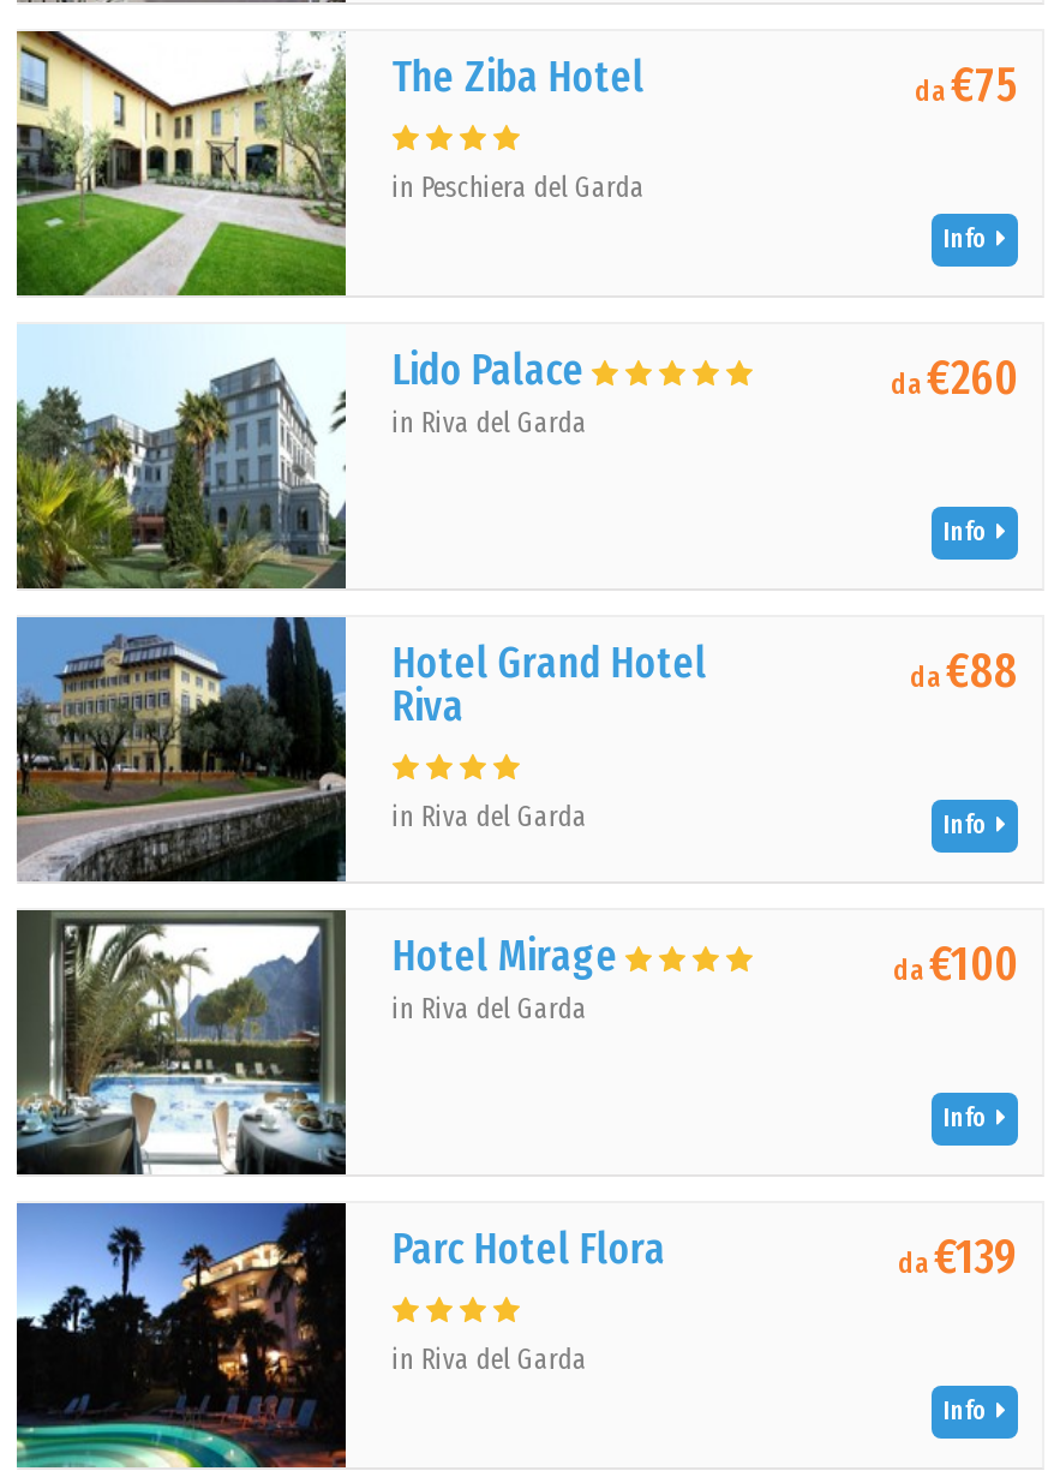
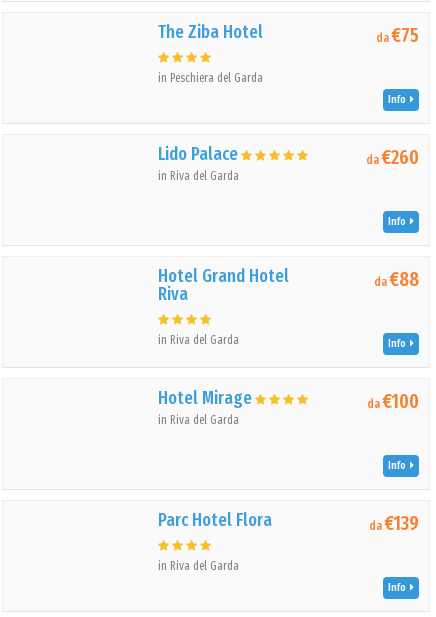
[14,29,348,298] [image] -> none
[14,324,348,591] [image] -> none
[14,615,348,884] [image] -> none
[14,908,348,1177] [image] -> none
[14,1201,348,1470] [image] -> none

